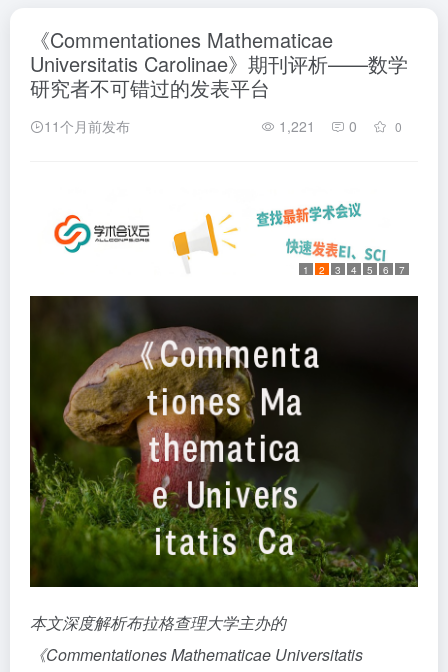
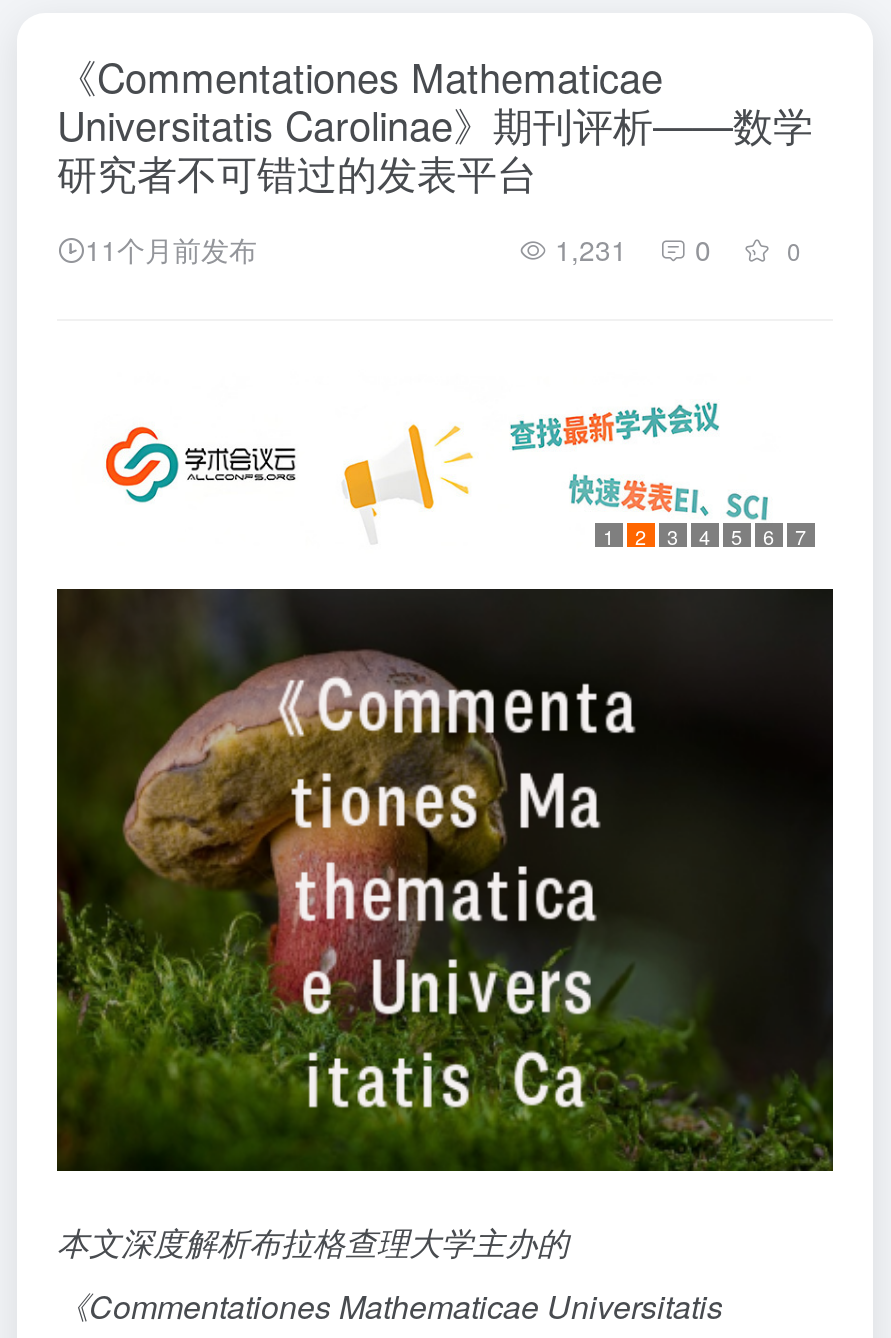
[275,116,357,136] 1,221 0 -> [547,229,711,269] 1,231 0

